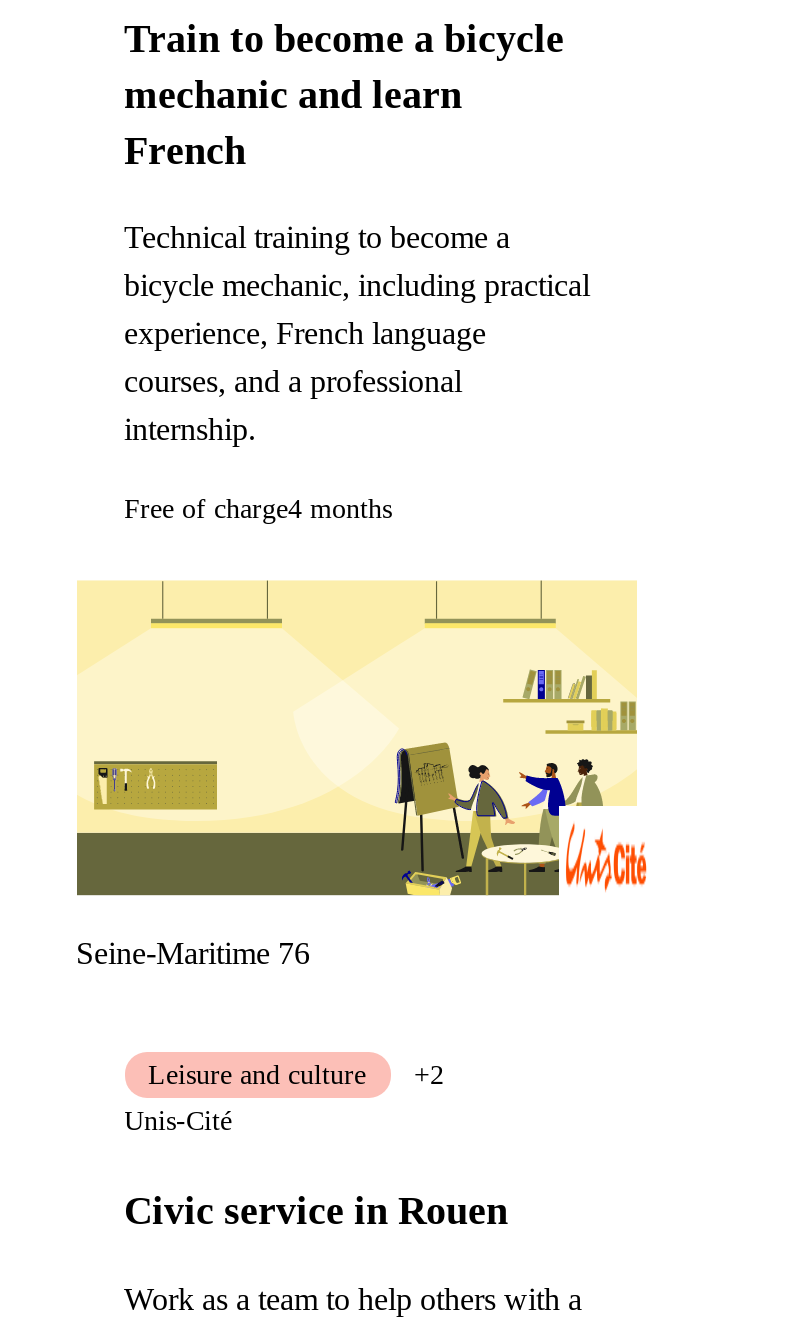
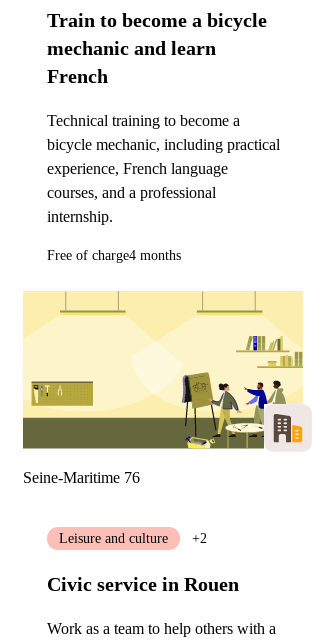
[563,811,649,895] [image] -> [267,404,310,450] [image]
[124,1106,232,1136] Unis-Cité -> none

